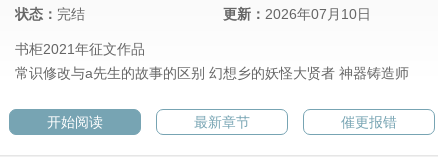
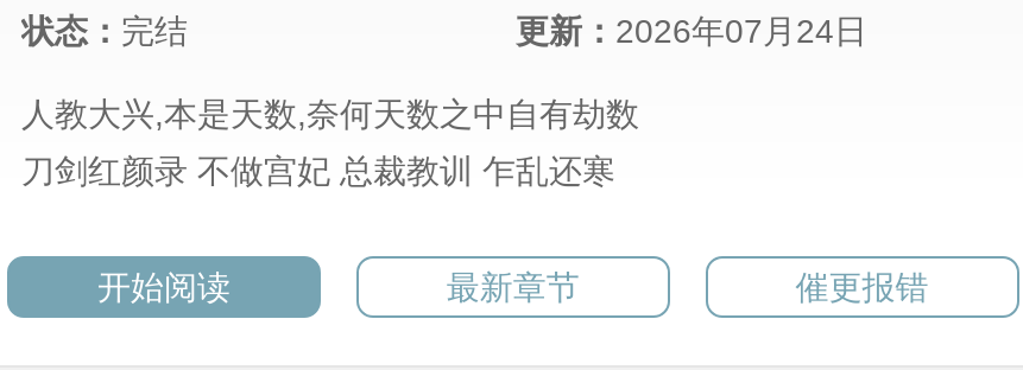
[223,6,371,22] 更新：2026年07月10日 -> [516,13,867,51] 更新：2026年07月24日
[15,41,145,57] 书柜2021年征文作品 -> [21,96,639,134] 人教大兴,本是天数,奈何天数之中自有劫数
[15,65,409,81] 常识修改与a先生的故事的区别 幻想乡的妖怪大贤者 神器铸造师 -> [21,153,615,191] 刀剑红颜录 不做宫妃 总裁教训 乍乱还寒

